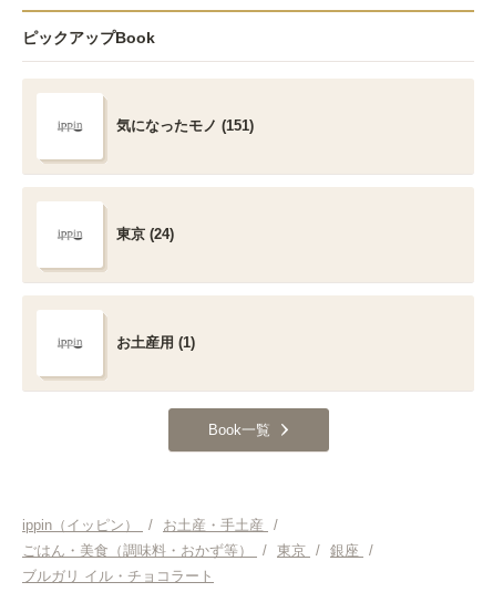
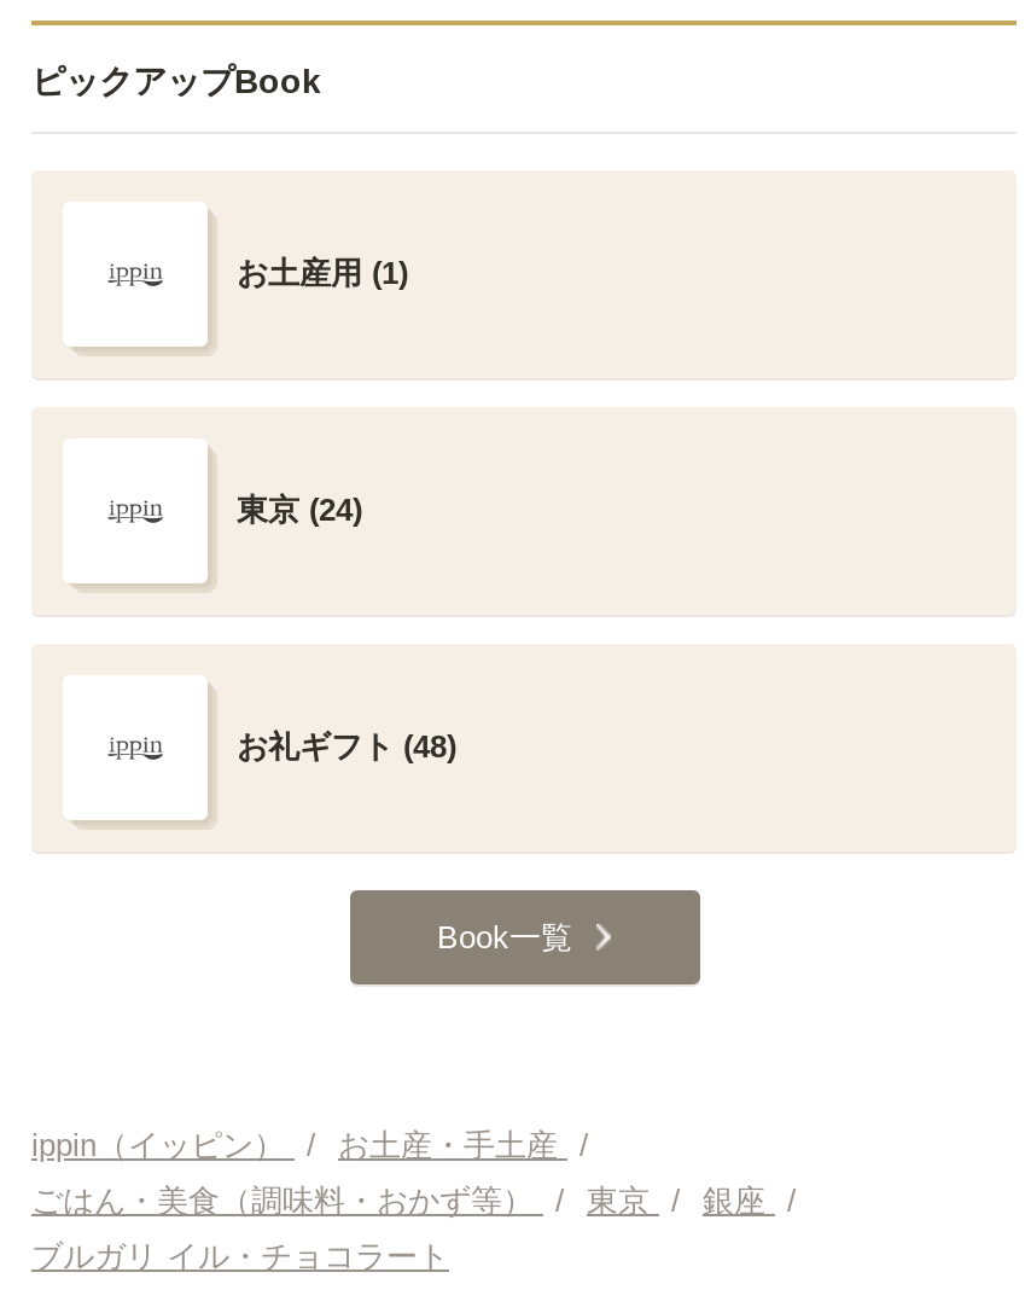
[116,117,254,134] 気になったモノ (151) -> [237,255,408,291] お土産用 (1)
[116,334,195,351] お土産用 (1) -> [237,728,456,765] お礼ギフト (48)

